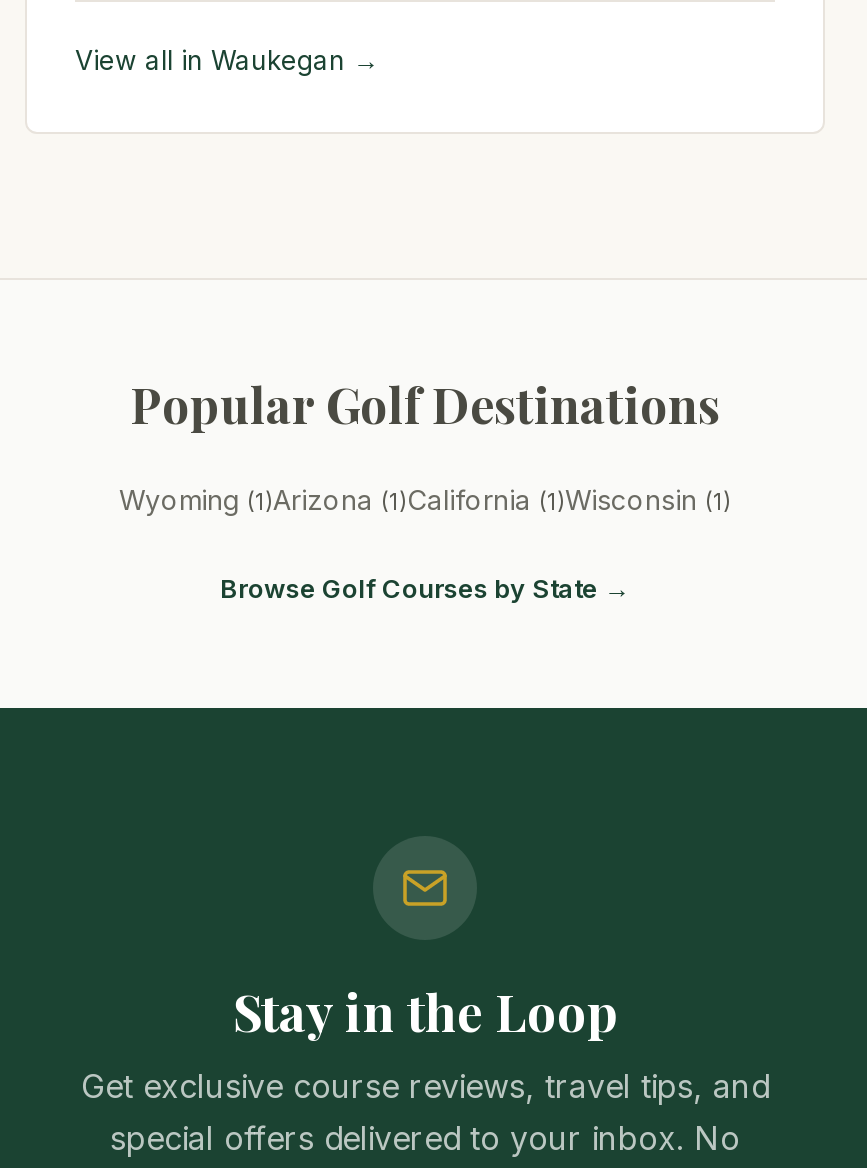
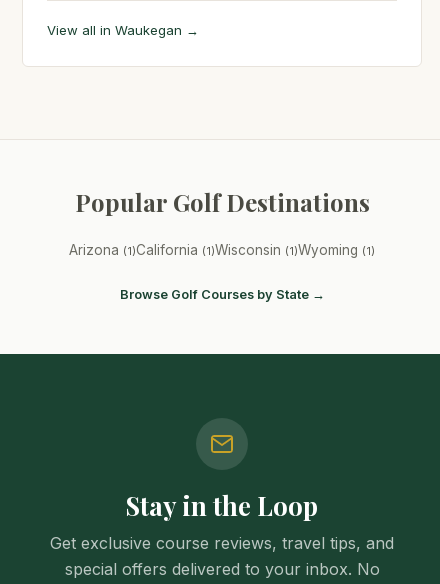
[119,483,731,515] Wyoming (1)Arizona (1)California (1)Wisconsin (1) -> [69,242,375,258] Arizona (1)California (1)Wisconsin (1)Wyoming (1)

